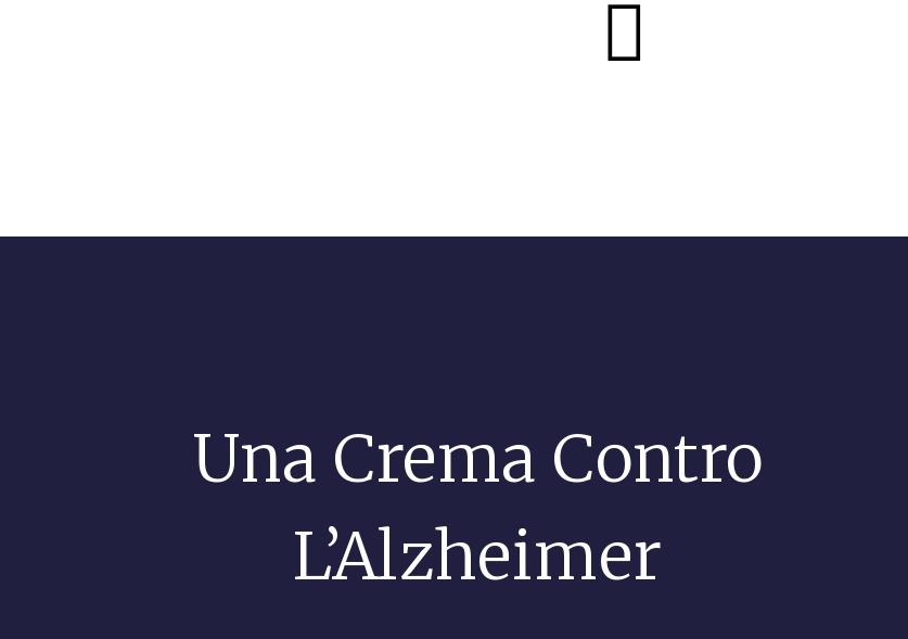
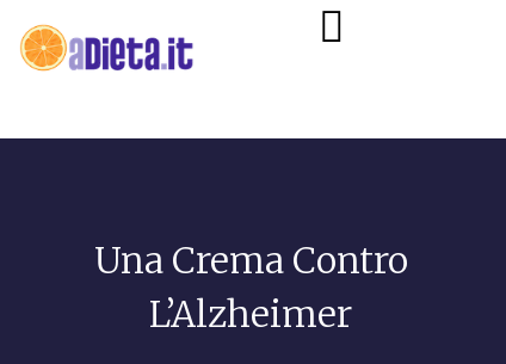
none -> [19,24,195,72] [image]

